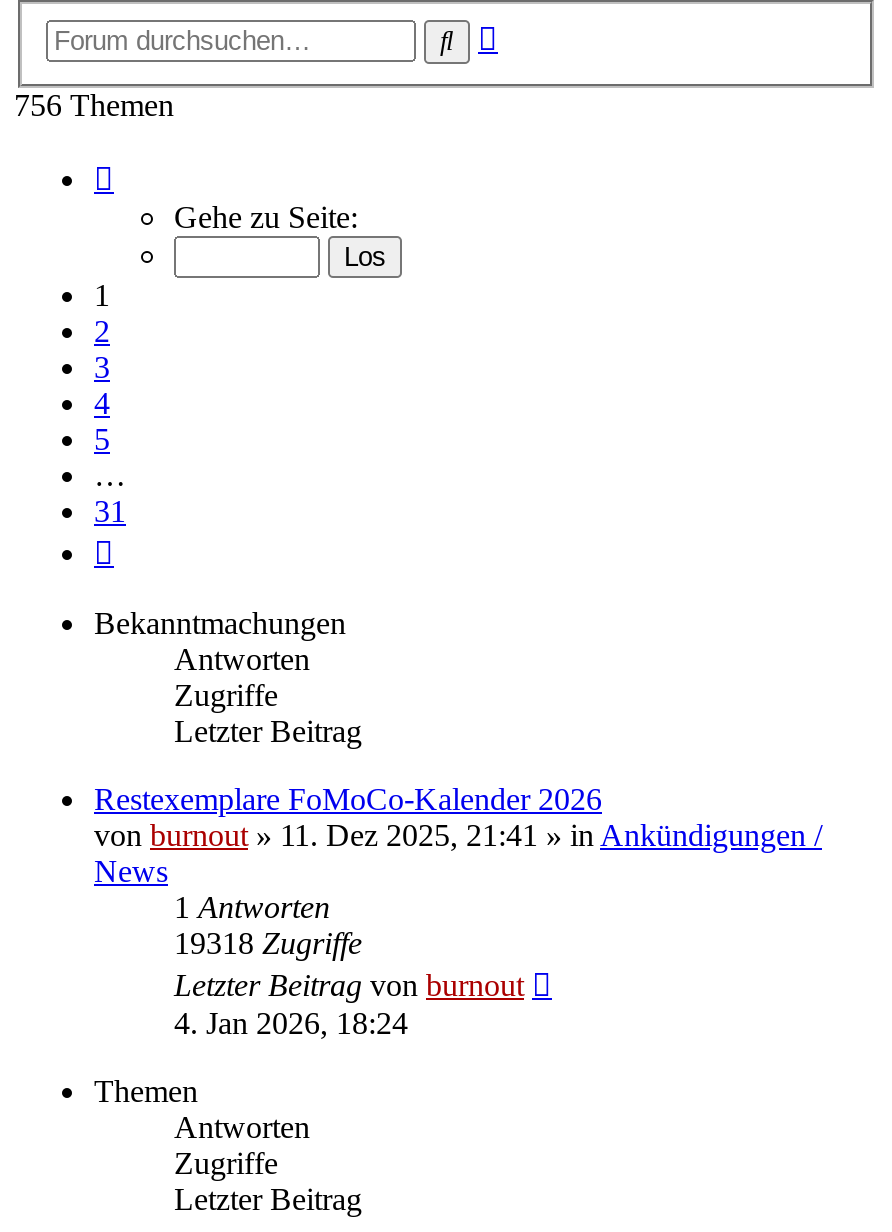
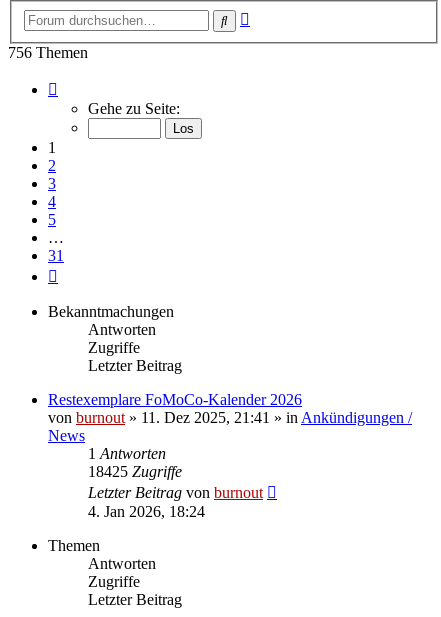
[174,926,362,960] 19318 Zugriffe -> [88,463,182,480] 18425 Zugriffe

